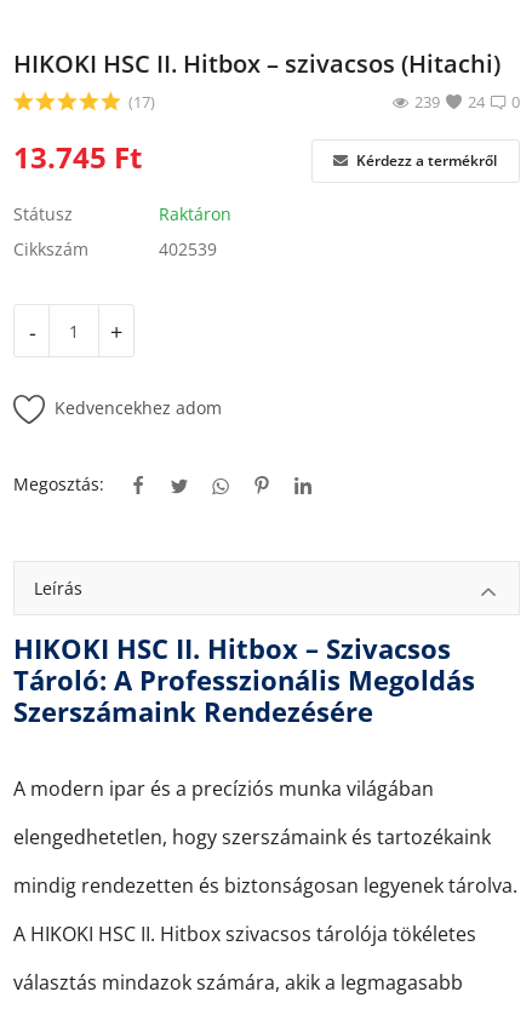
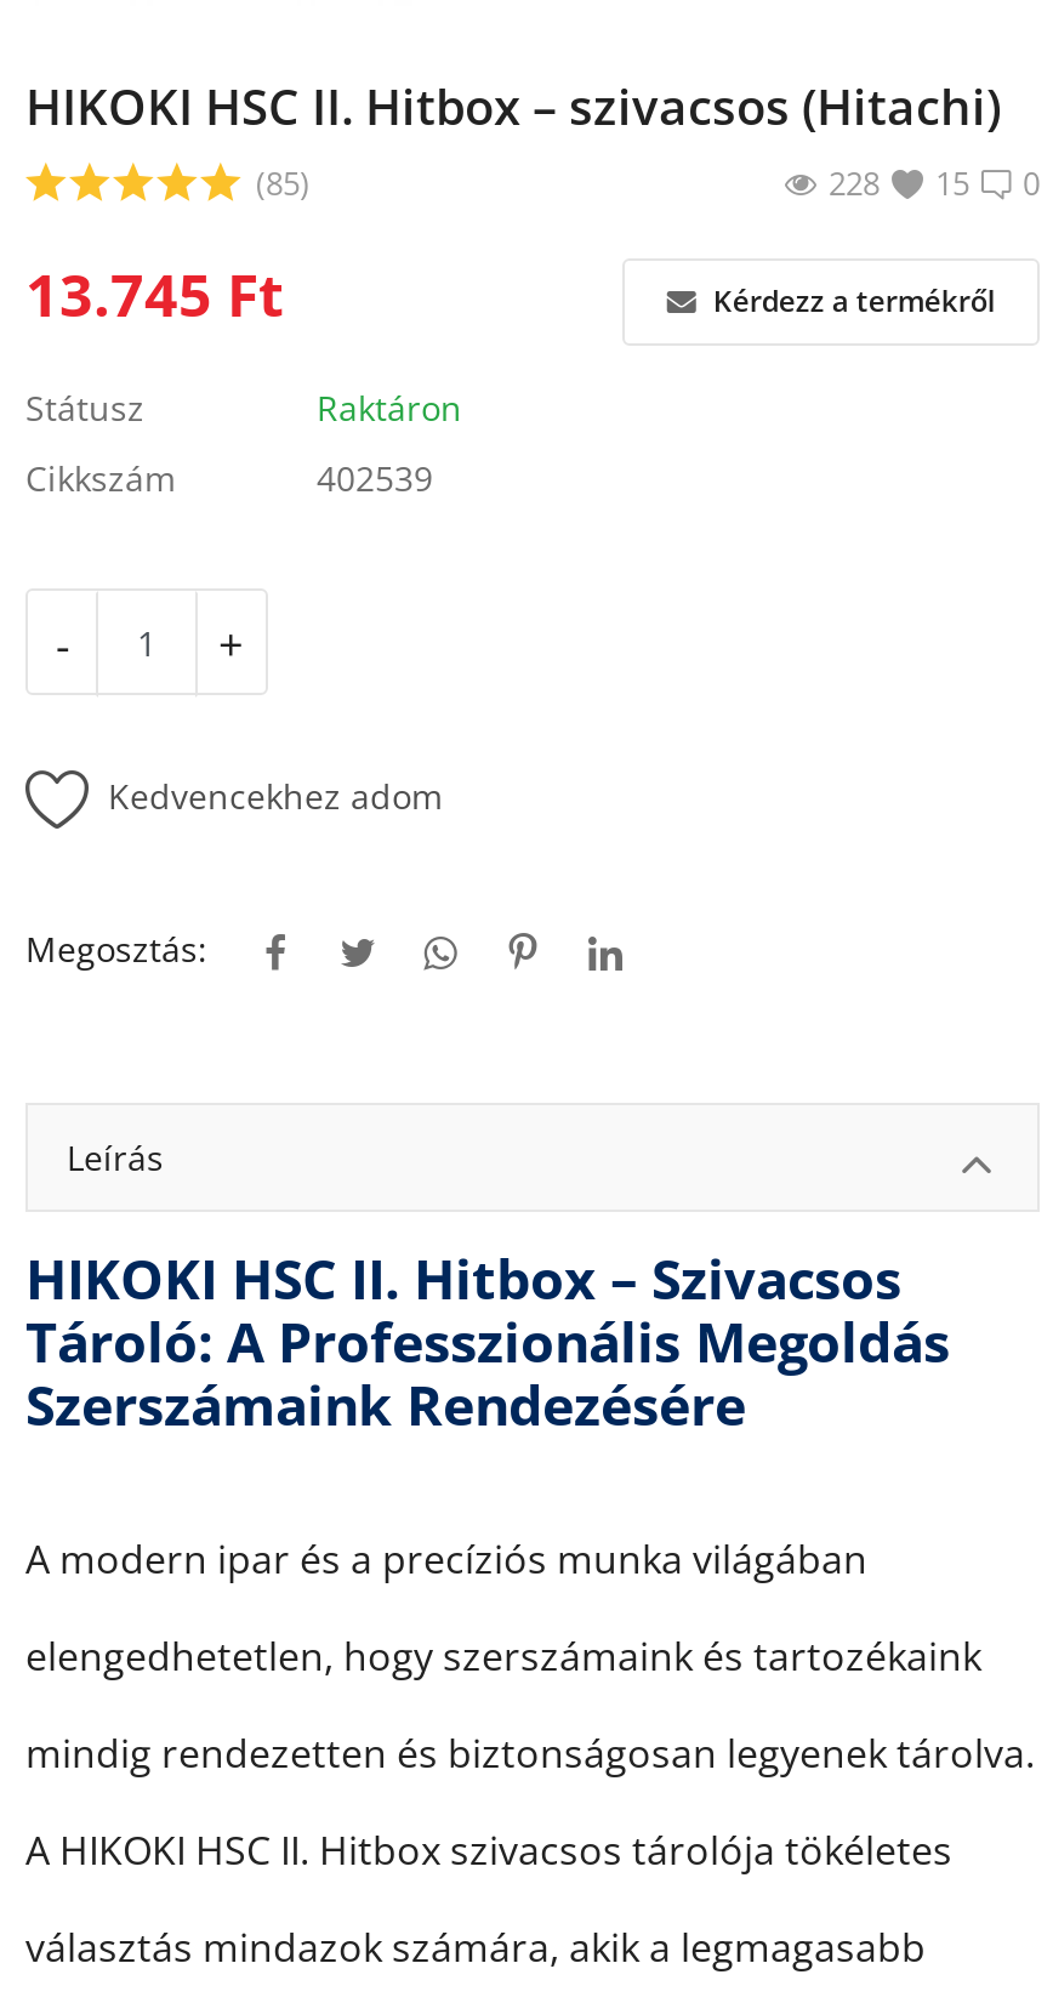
[128,91,155,113] (17) -> [256,161,309,205] (85)
[414,91,440,113] 239 -> [829,161,880,205] 228
[468,91,485,113] 24 -> [935,161,969,205] 15

